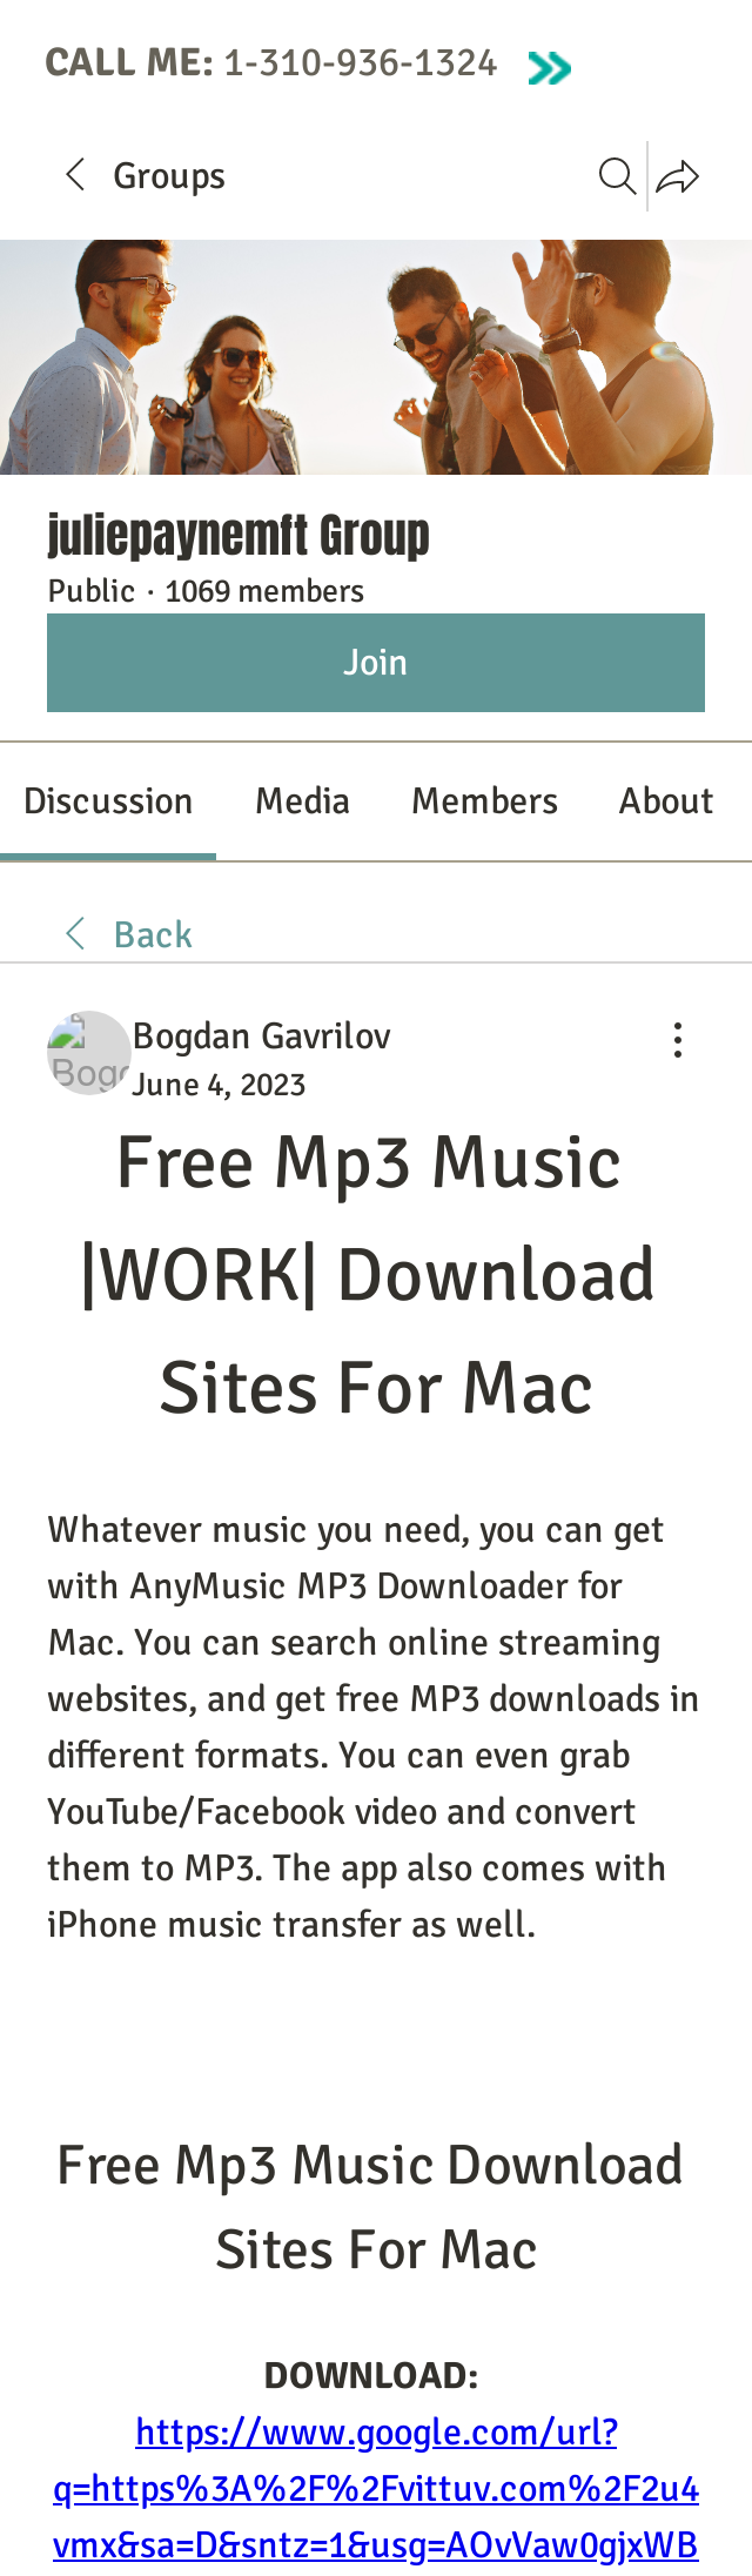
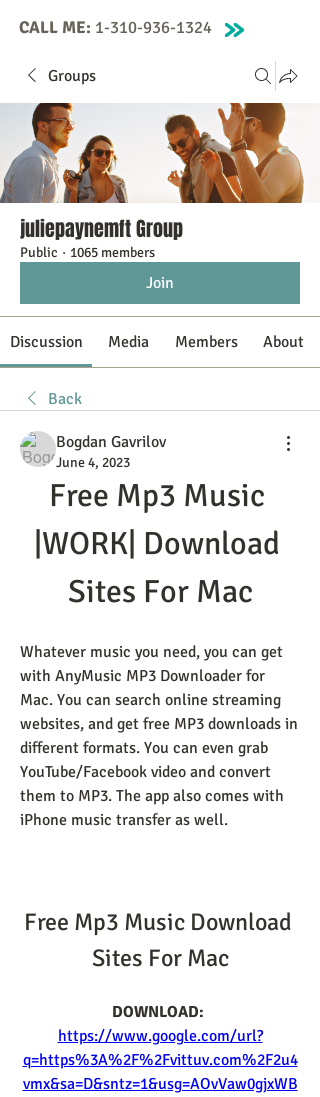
[47,571,364,611] Public · 1069 members -> [20,244,155,261] Public · 1065 members

